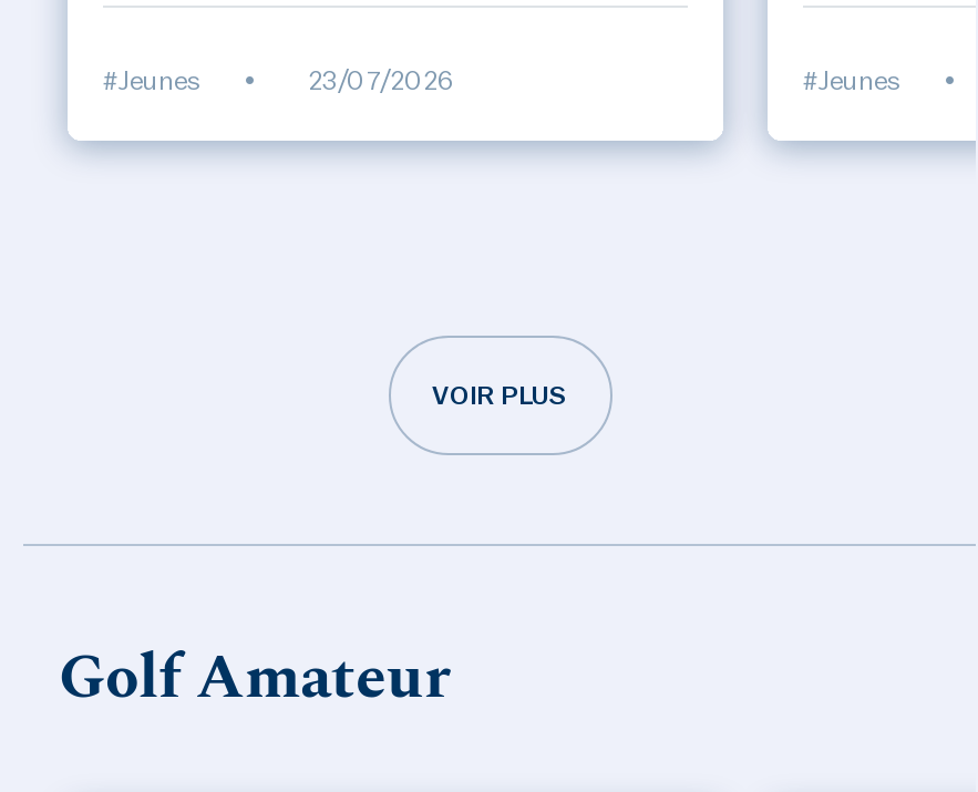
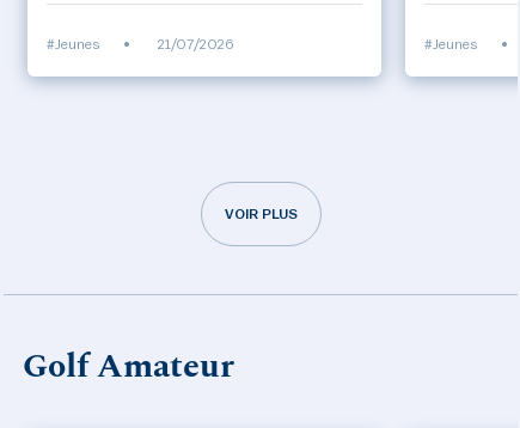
[309,68,453,95] 23/07/2026 -> [158,38,233,52] 21/07/2026

